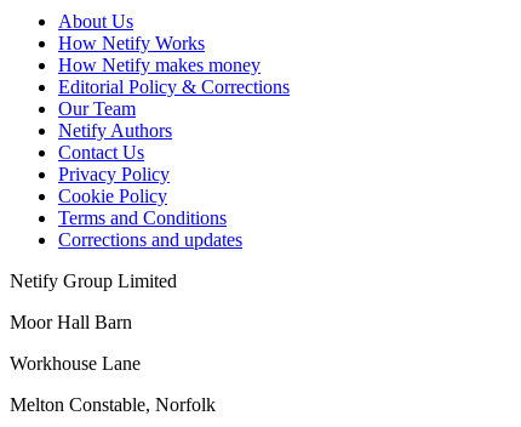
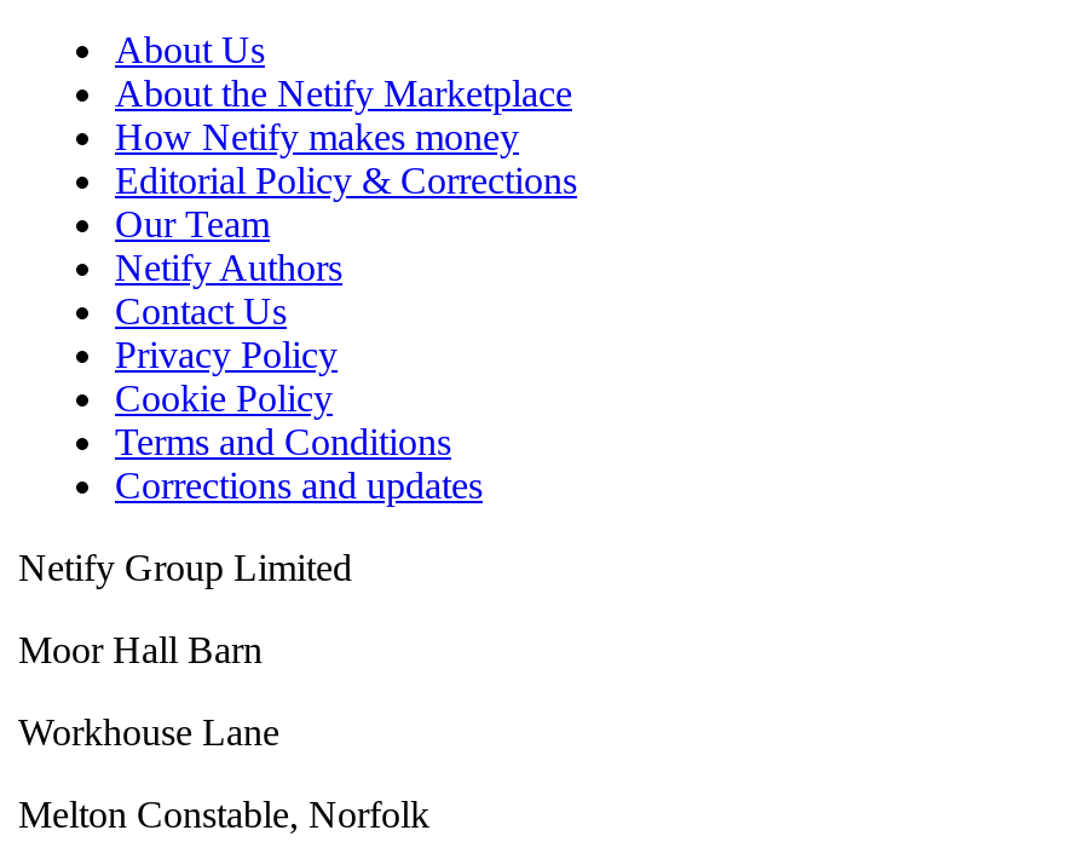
[58,33,205,53] How Netify Works -> [115,73,572,114] About the Netify Marketplace

